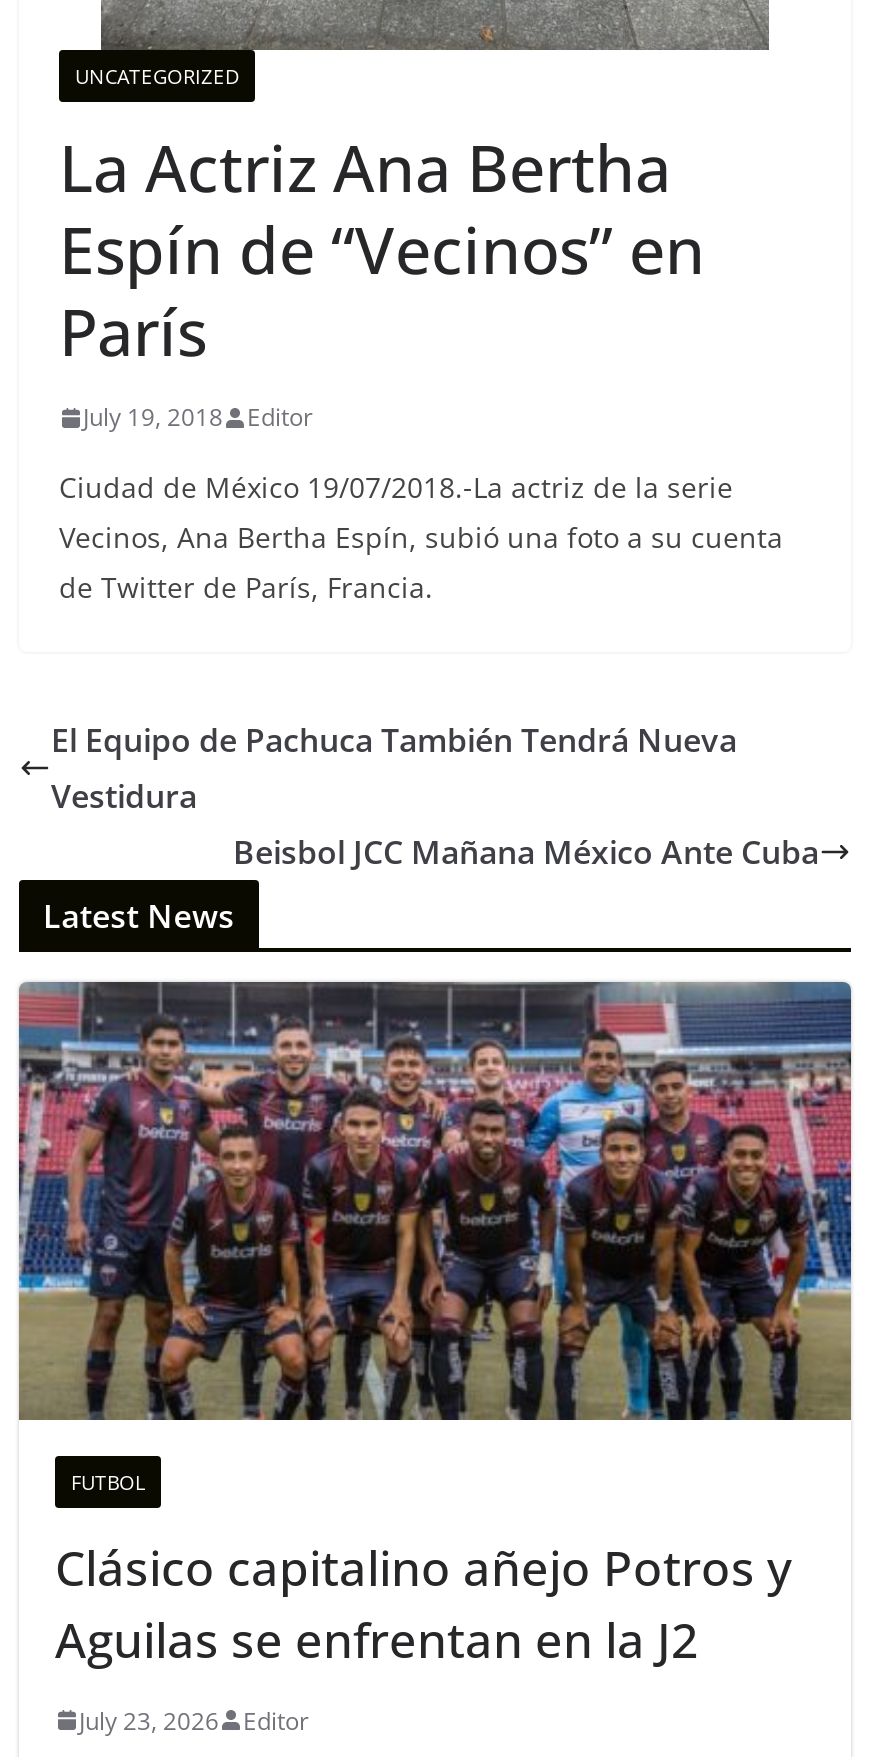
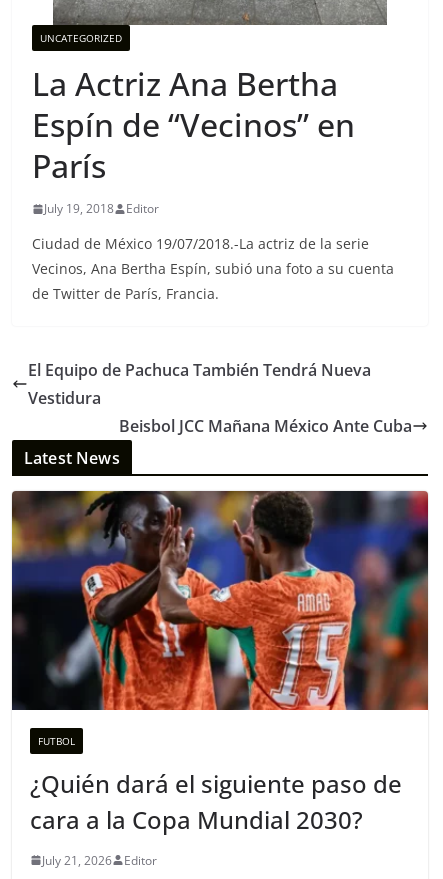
[17,980,853,1422] [image] -> [11,490,429,711] [image]
[55,1534,791,1672] Clásico capitalino añejo Potros y | Aguilas se enfrentan en la J2 -> [30,767,402,836] ¿Quién dará el siguiente paso de | cara a la Copa Mundial 2030?
[79,1704,309,1738] July 23, 2026 Editor -> [42,852,157,869] July 21, 2026 Editor

